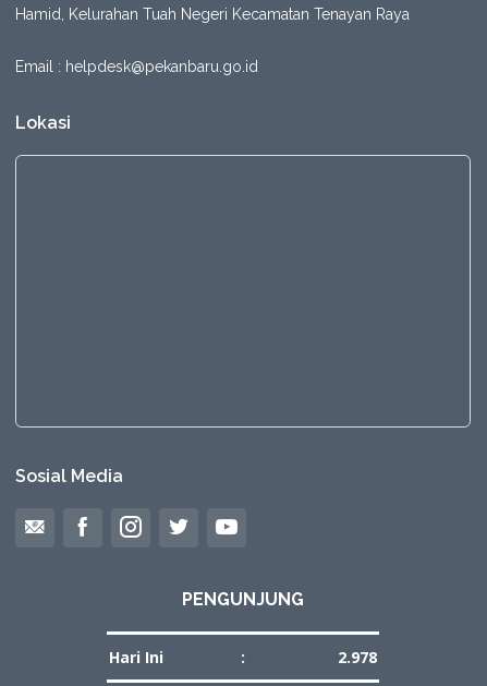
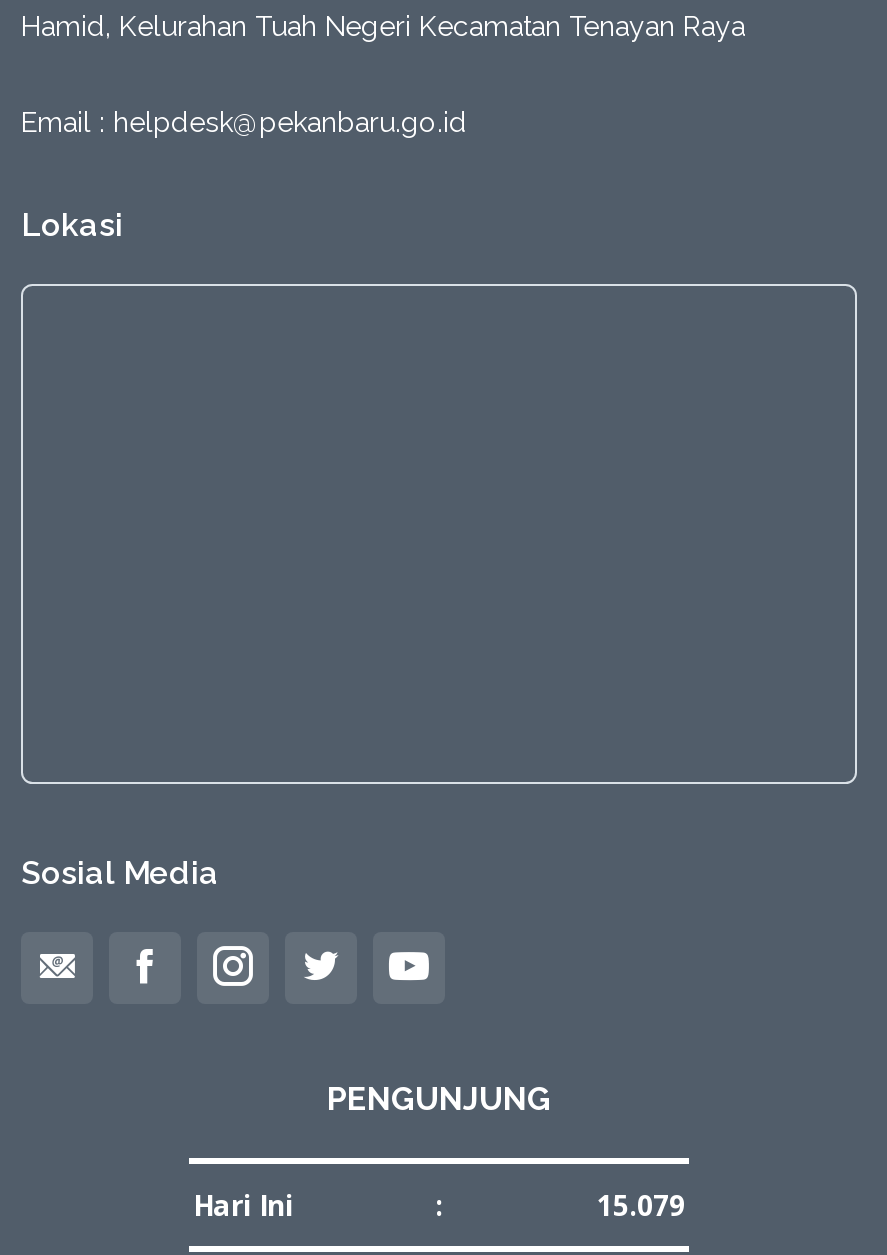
[338,647,377,668] 2.978 -> [597,1187,685,1225] 15.079

